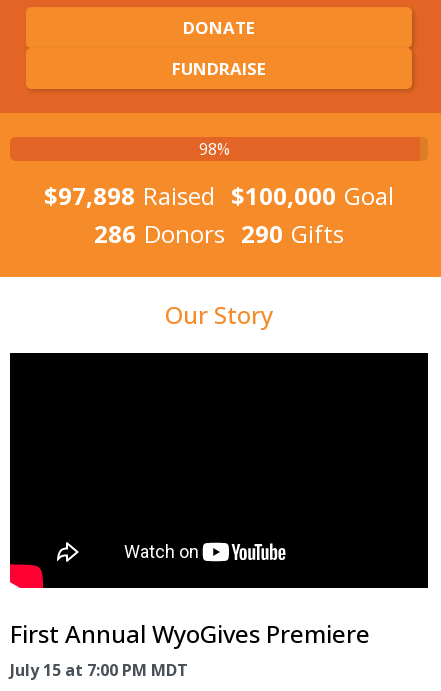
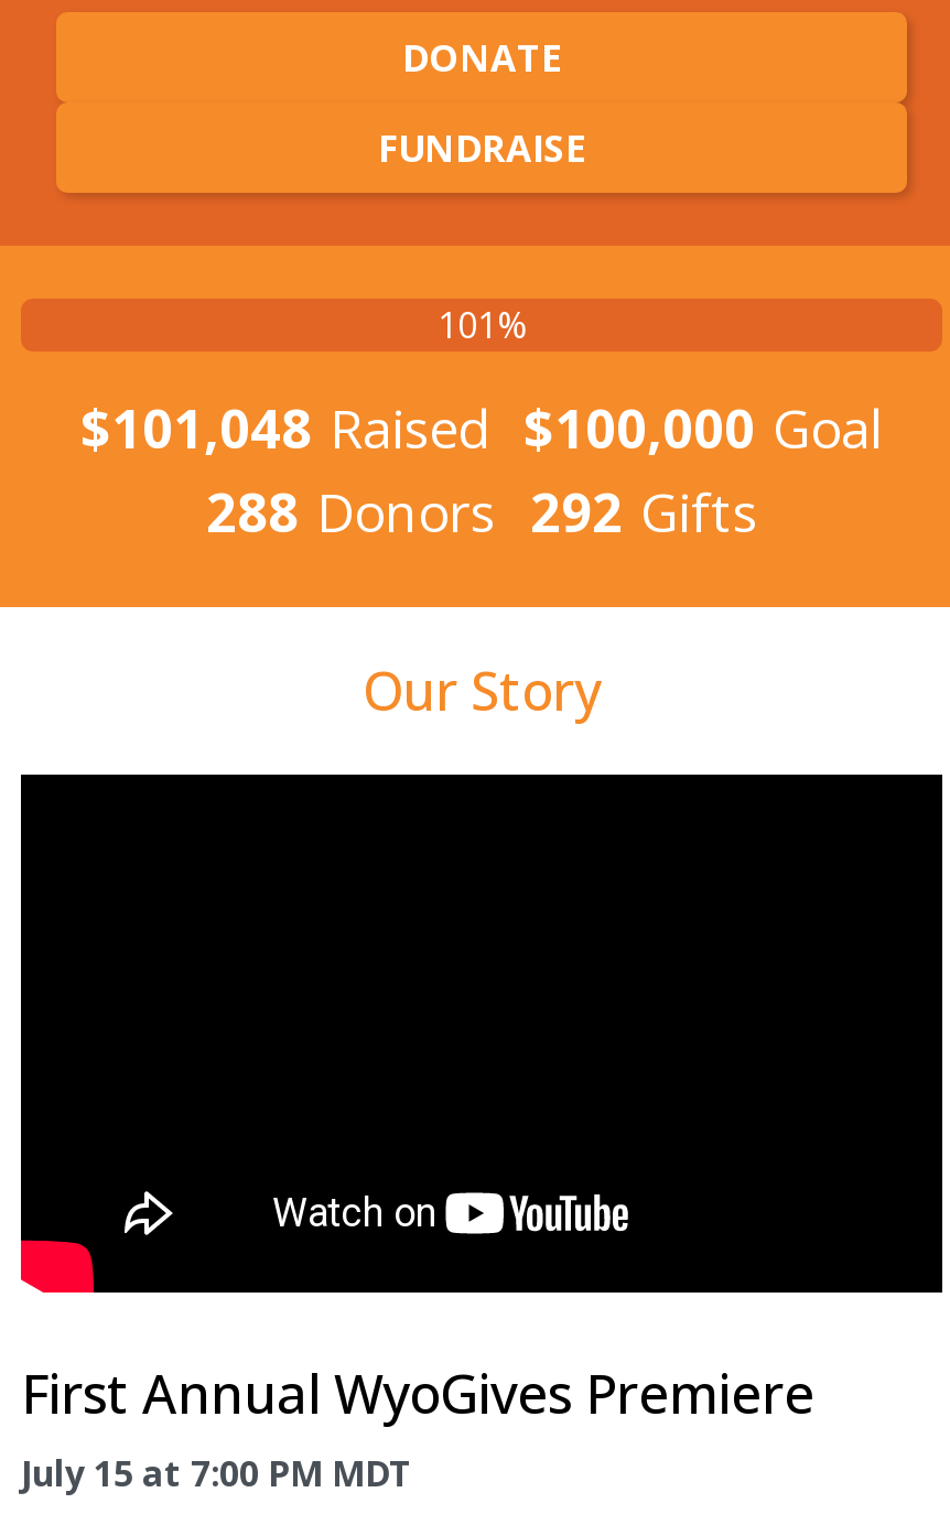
[199,138,230,160] 98% -> [438,301,526,350] 101%
[44,179,394,212] $97,898 Raised $100,000 Goal -> [80,392,883,465] $101,048 Raised $100,000 Goal
[94,217,344,250] 286 Donors 290 Gifts -> [206,476,757,548] 288 Donors 292 Gifts

